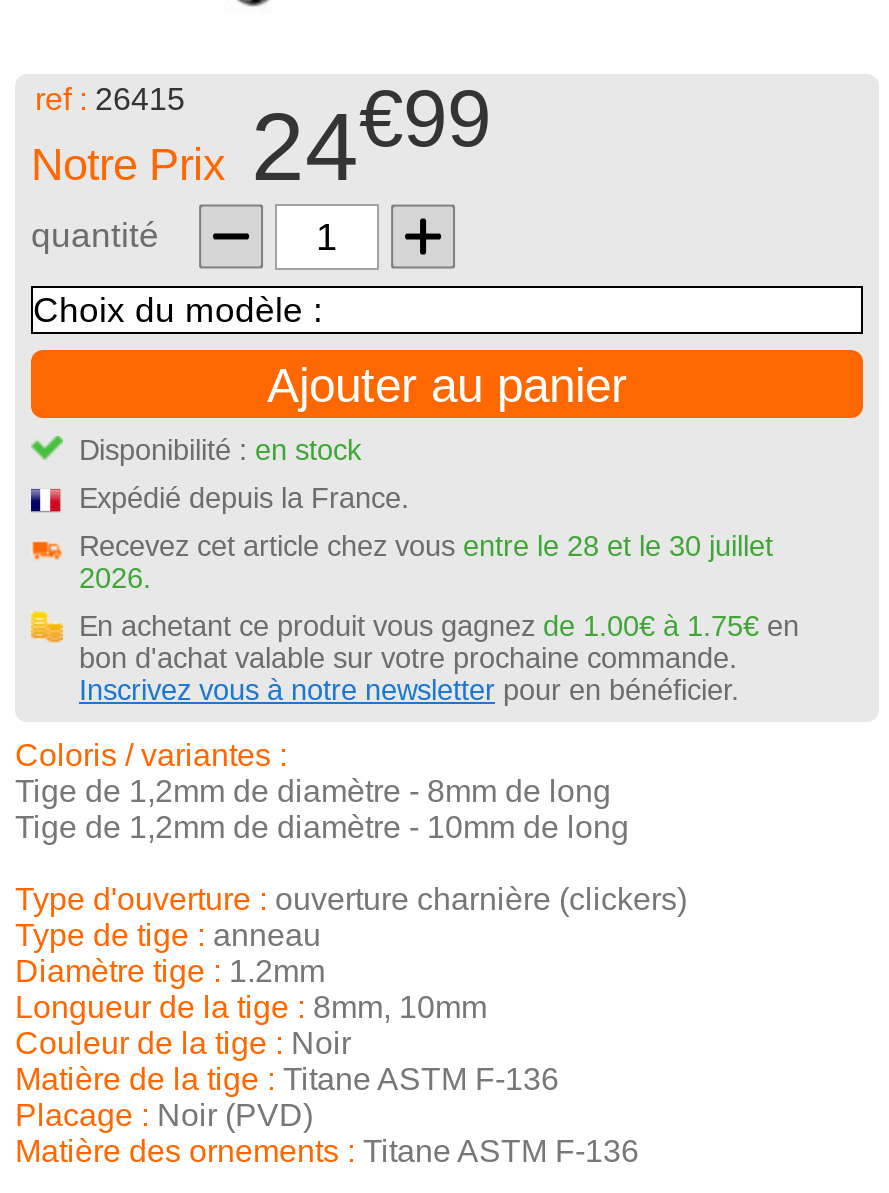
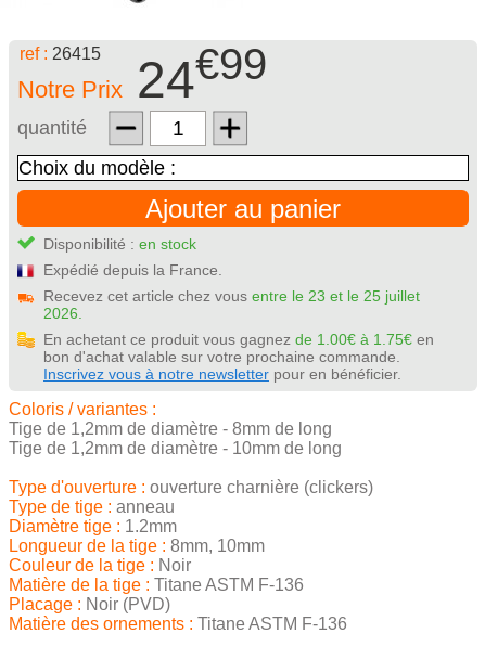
[79,531,773,563] Recevez cet article chez vous entre le 28 et le 30 juillet -> [43,288,420,305] Recevez cet article chez vous entre le 23 et le 25 juillet

